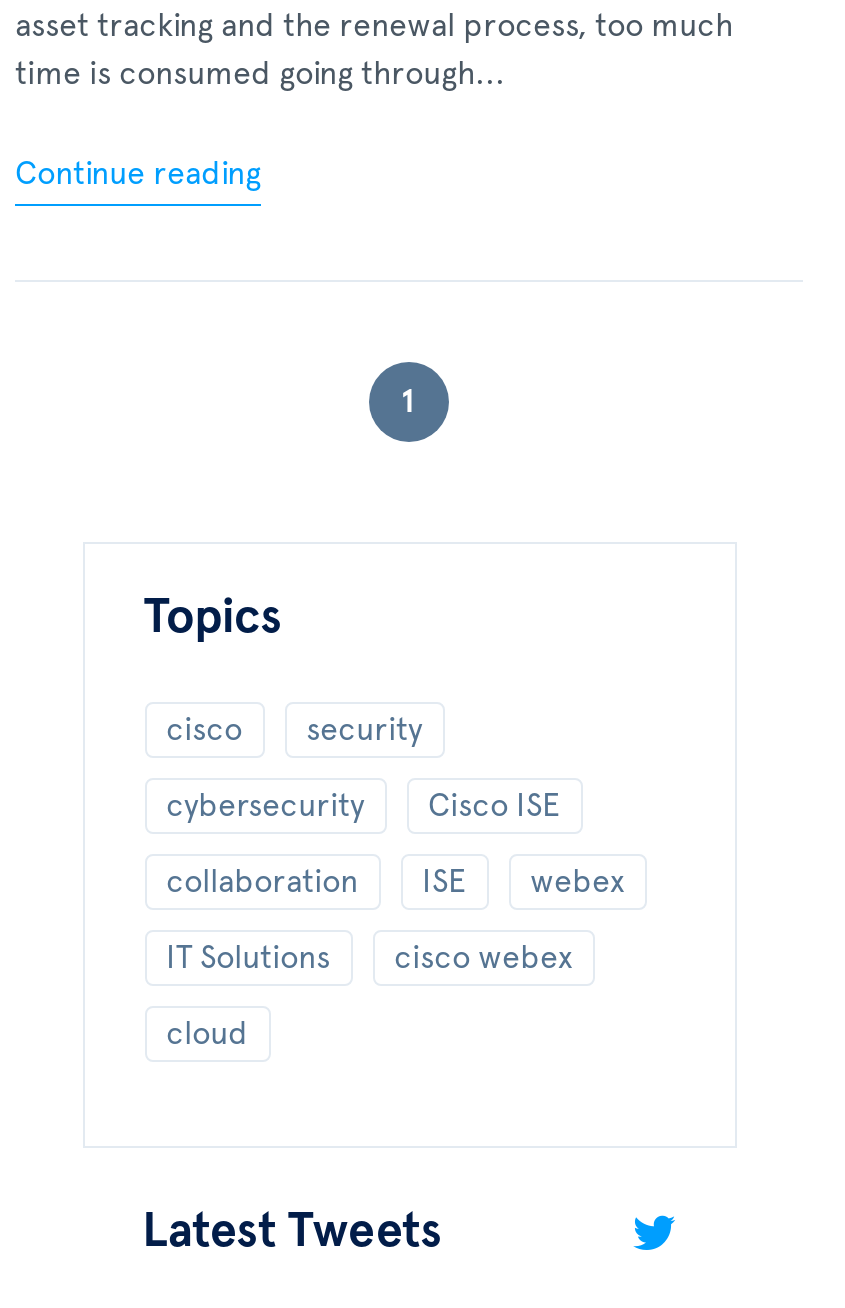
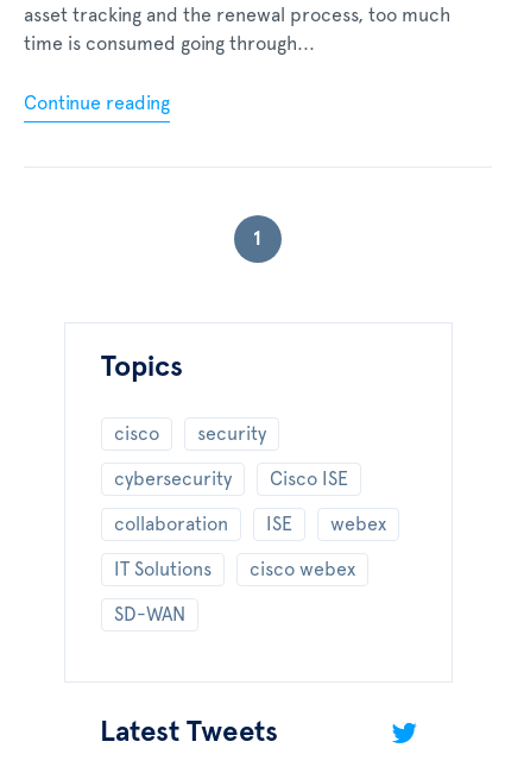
[166,1018,248,1050] cloud -> [113,605,185,624] SD-WAN

